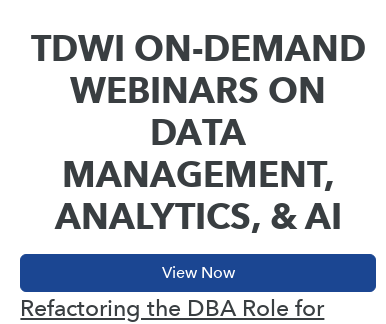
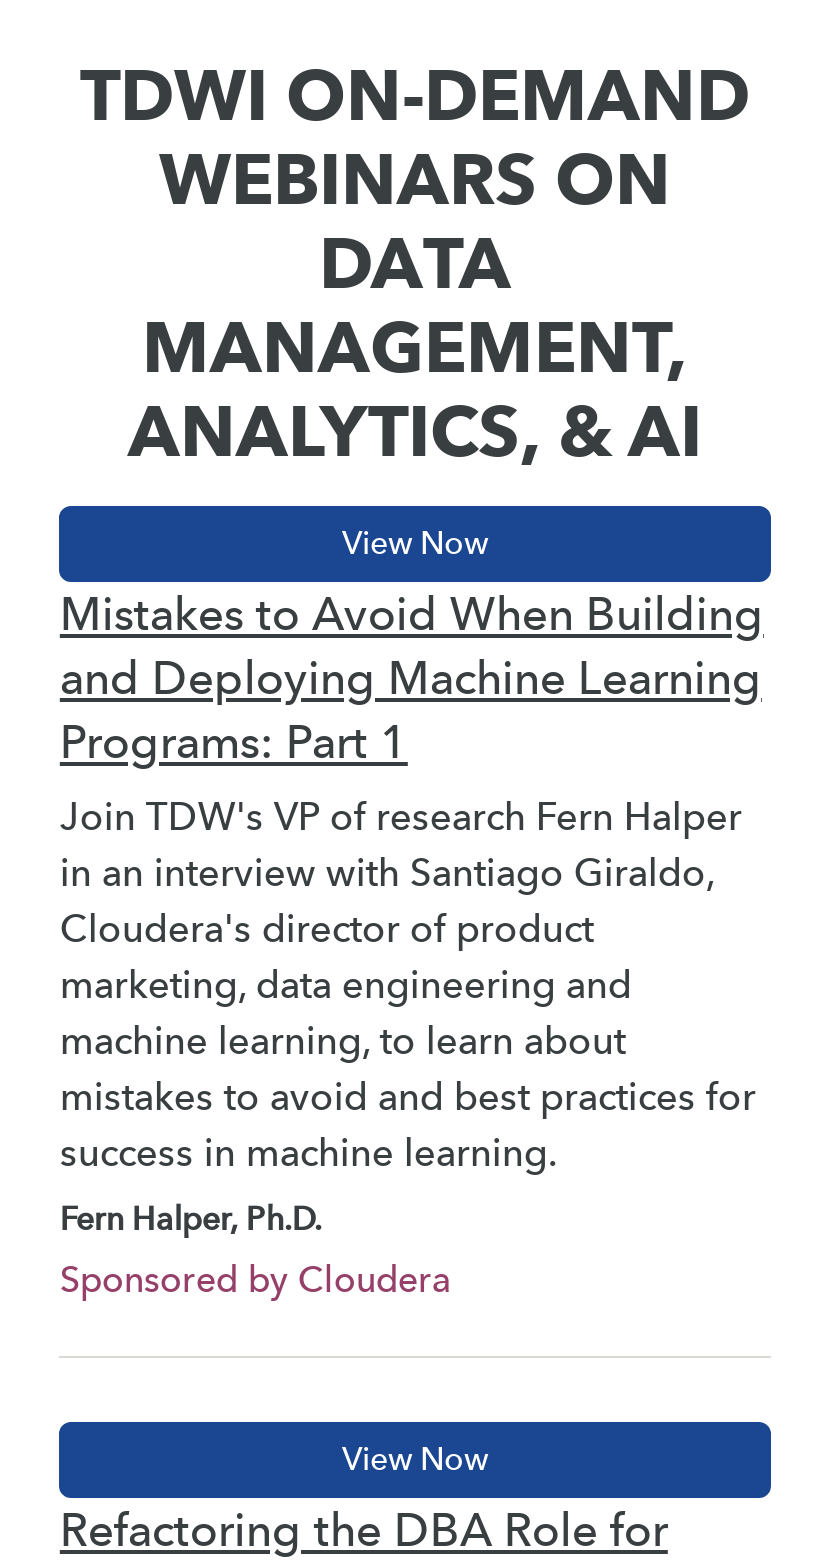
none -> [60,585,764,1302] Mistakes to Avoid When Building | and Deploying Machine Learning | Programs: Part 1 | Join TDW's VP of research Fern Halper | in an interview with Santiago Giraldo, | Cloudera's director of product | marketing, data engineering and | machine learning, to learn about | mistakes to avoid and best practices for | success in machine learning. | Fern Halper, Ph.D. | Sponsored by Cloudera

